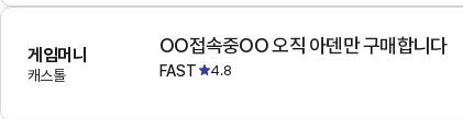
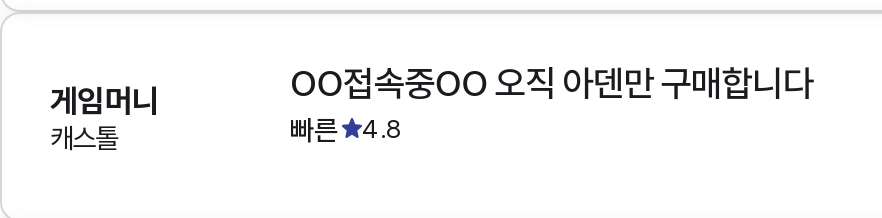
[159,62,197,79] FAST -> [290,113,338,145] 빠른

